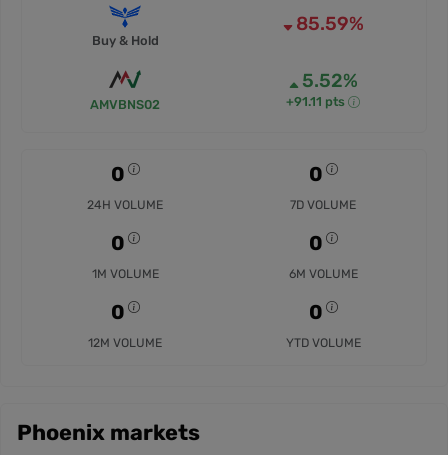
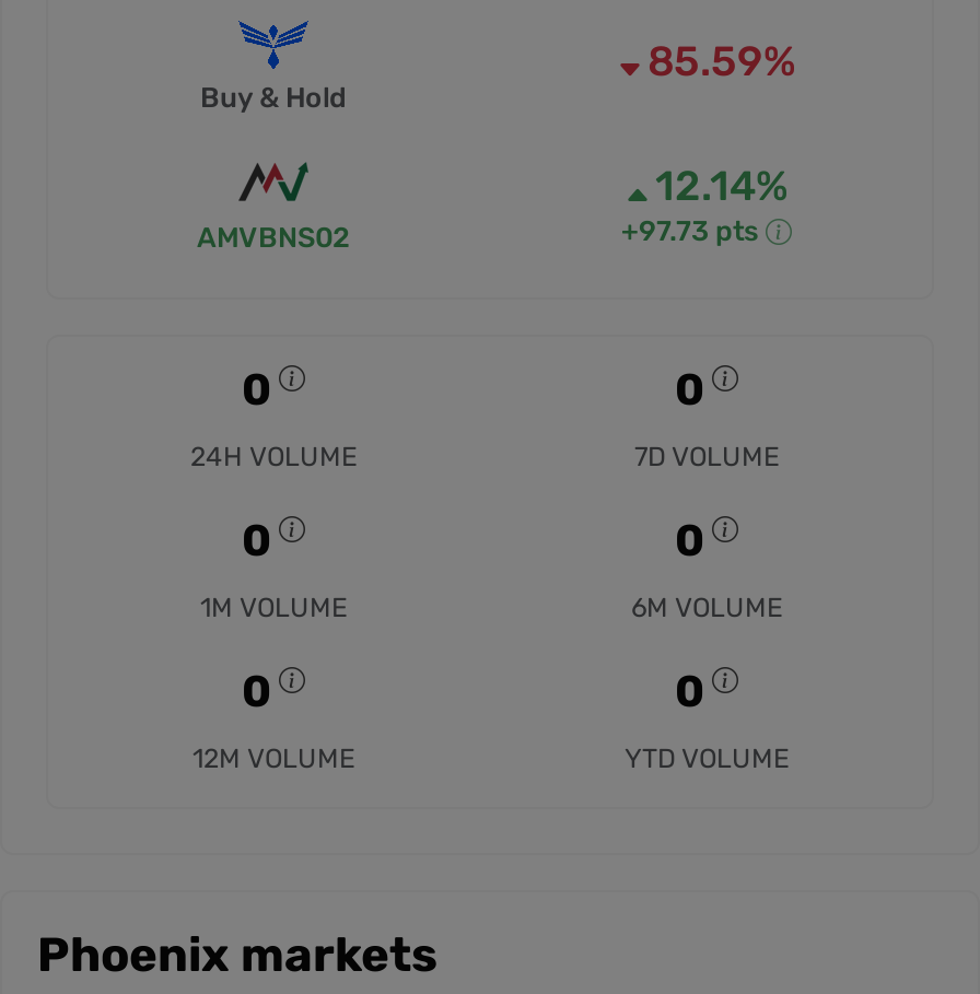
[302,69,358,92] 5.52% -> [655,160,789,210] 12.14%
[286,94,345,109] +91.11 pts -> [621,215,759,248] +97.73 pts

